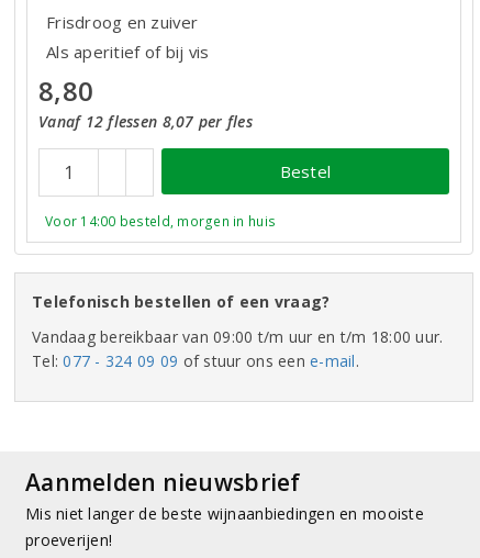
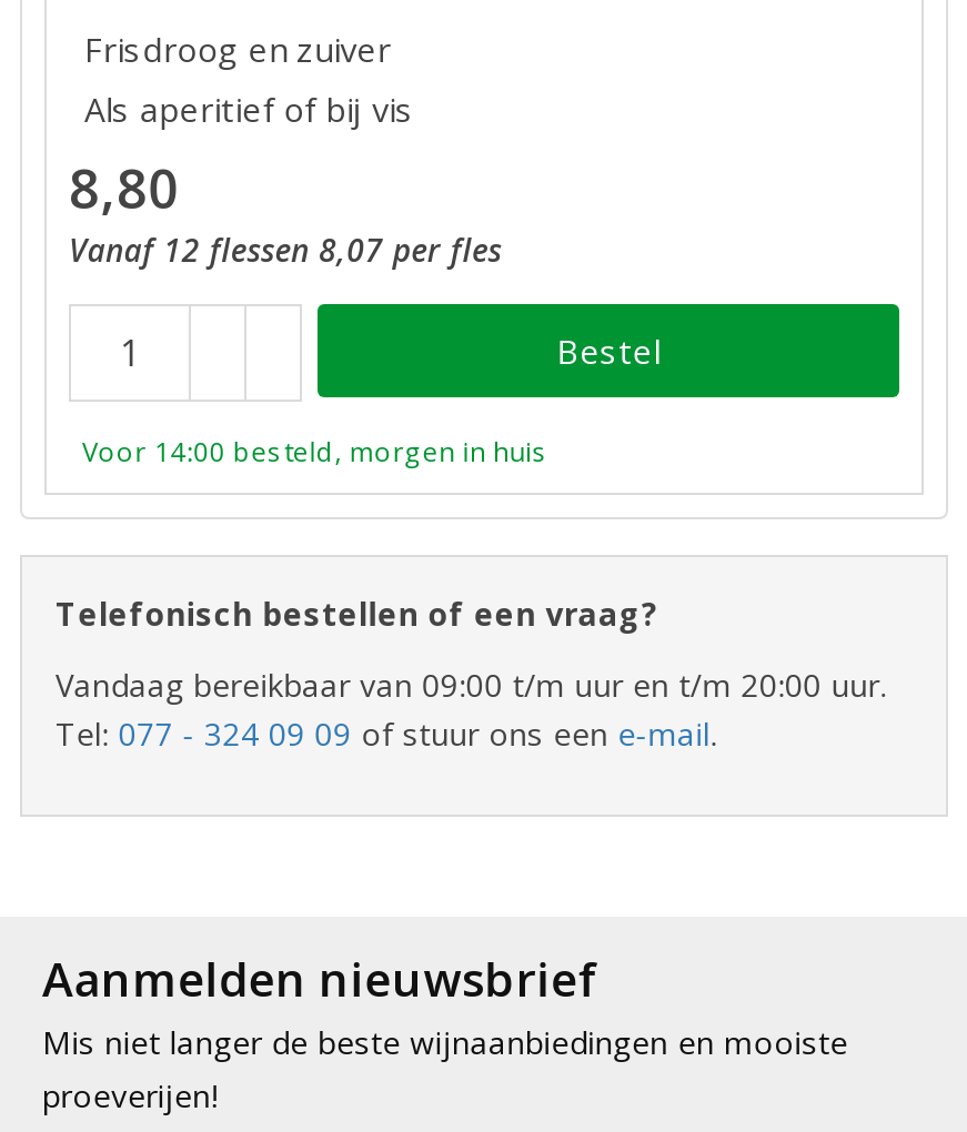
[32,326,443,347] Vandaag bereikbaar van 09:00 t/m uur en t/m 18:00 uur. -> [56,664,887,706] Vandaag bereikbaar van 09:00 t/m uur en t/m 20:00 uur.

